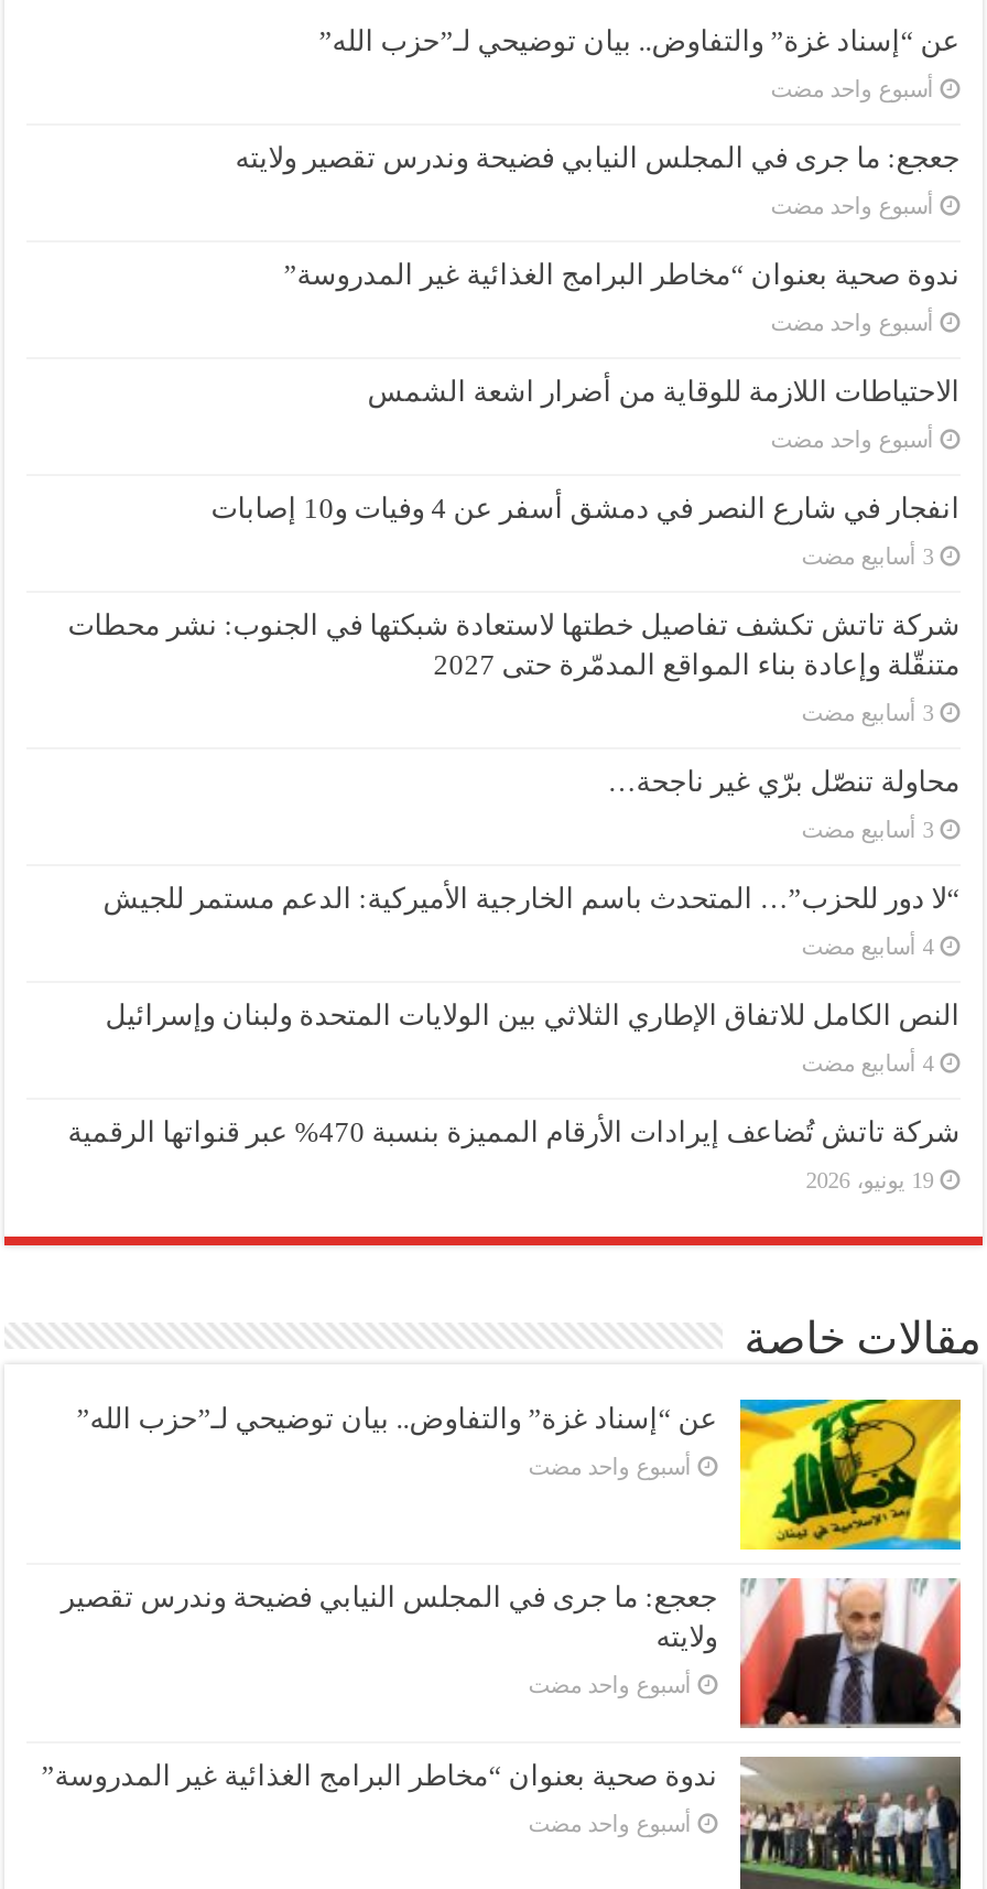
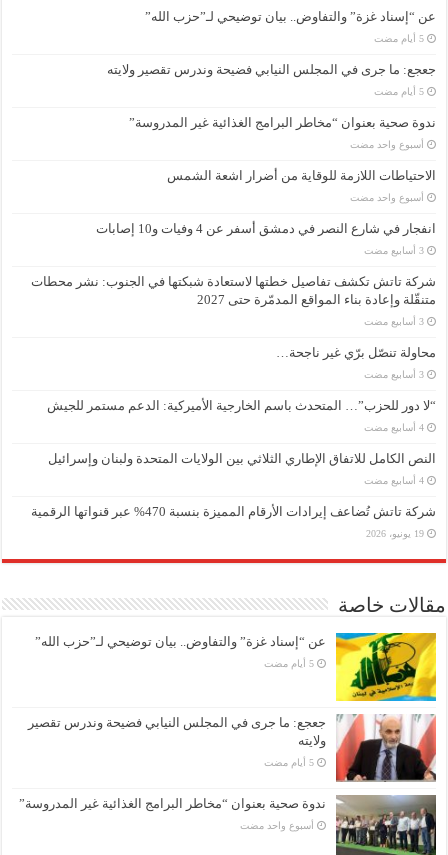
[771,76,934,101] أسبوع واحد مضت -> none
[771,193,934,217] أسبوع واحد مضت -> none
[528,1454,691,1478] أسبوع واحد مضت -> none
[528,1673,691,1697] أسبوع واحد مضت -> none

